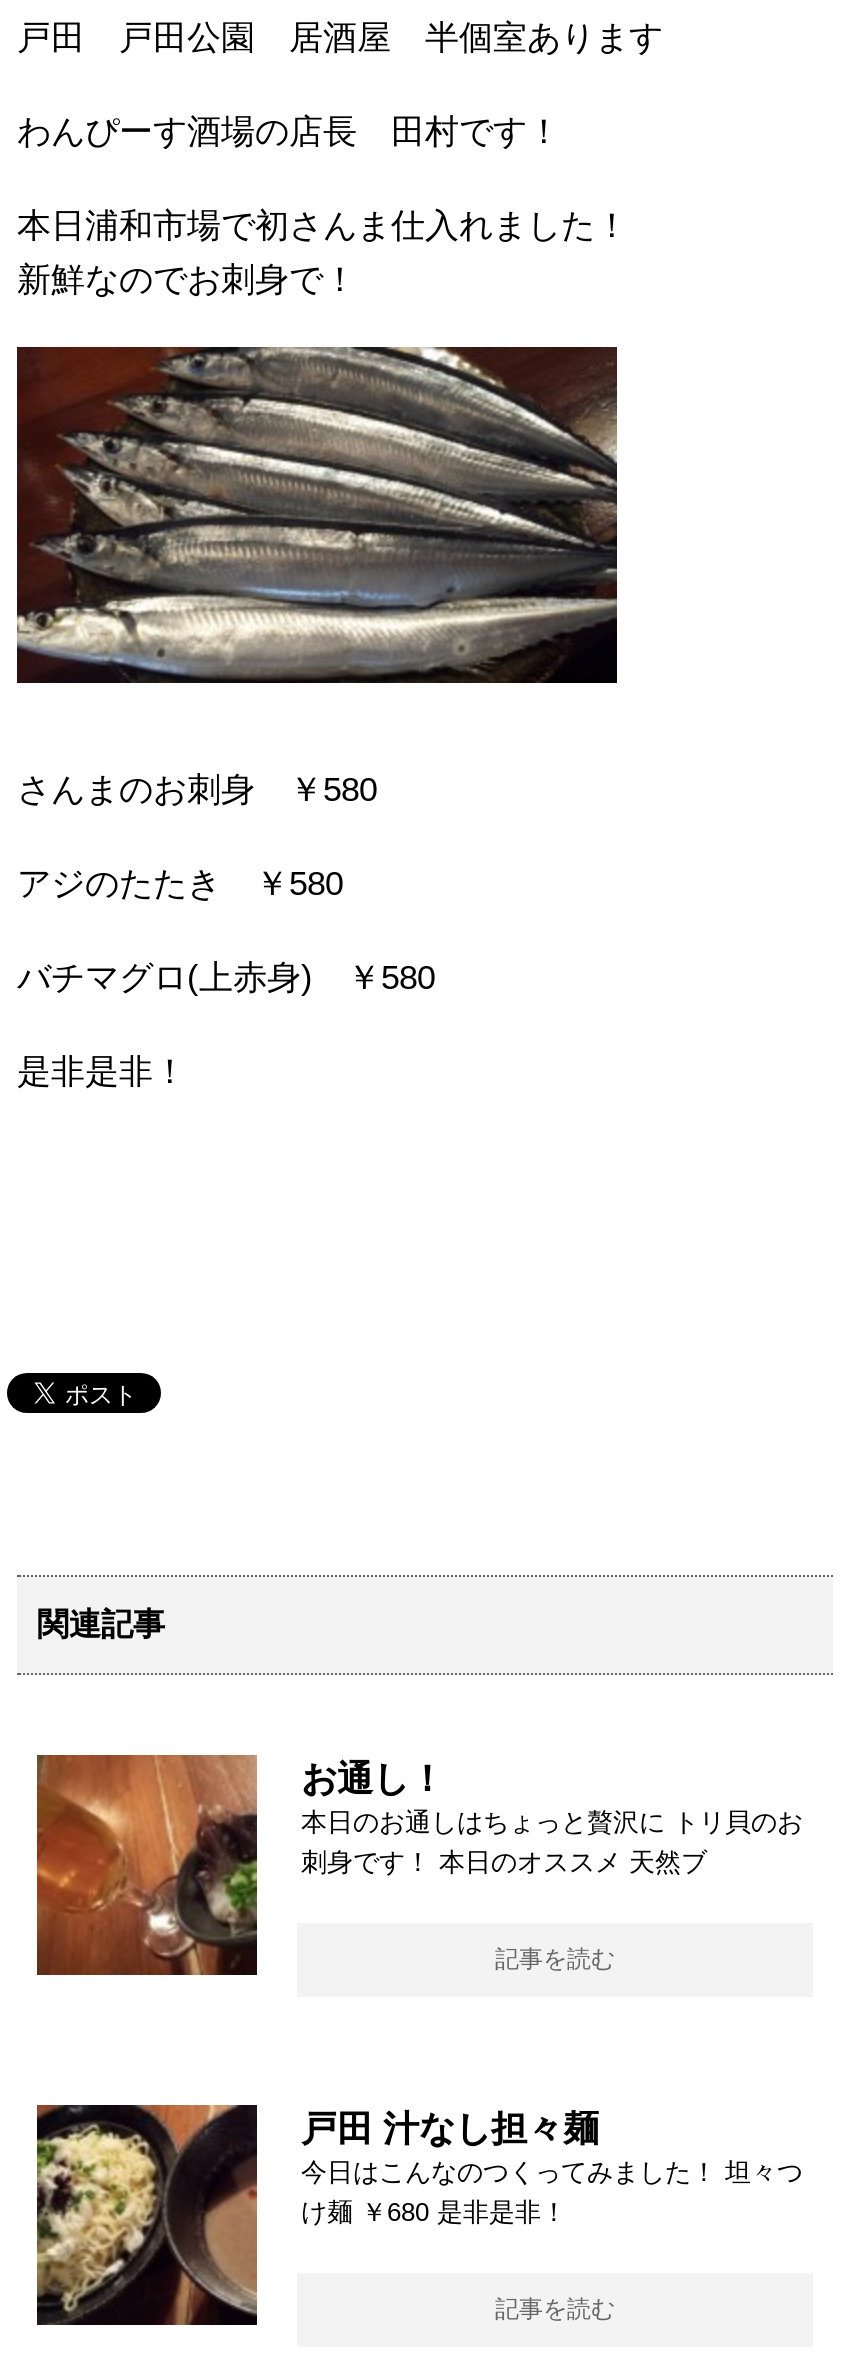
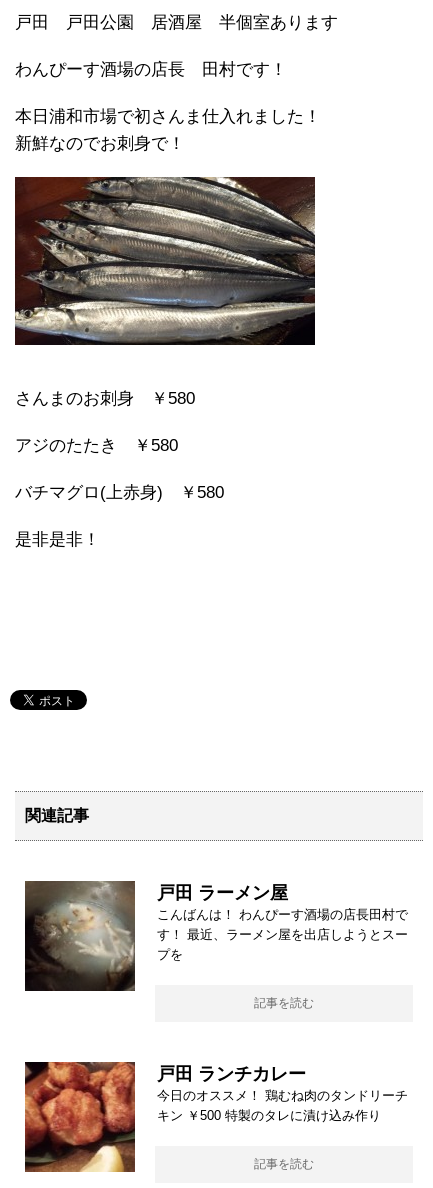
[35,1753,803,1977] [image] | お通し！ | 本日のお通しはちょっと贅沢に トリ貝のお | 刺身です！ 本日のオススメ 天然ブ -> [24,881,408,992] [image] | 戸田 ラーメン屋 | こんばんは！ わんぴーす酒場の店長田村で | す！ 最近、ラーメン屋を出店しようとスー | プを
[35,2103,803,2327] [image] | 戸田 汁なし担々麺 | 今日はこんなのつくってみました！ 坦々つ | け麺 ￥680 是非是非！ -> [24,1061,408,1173] [image] | 戸田 ランチカレー | 今日のオススメ！ 鶏むね肉のタンドリーチ | キン ￥500 特製のタレに漬け込み作り

